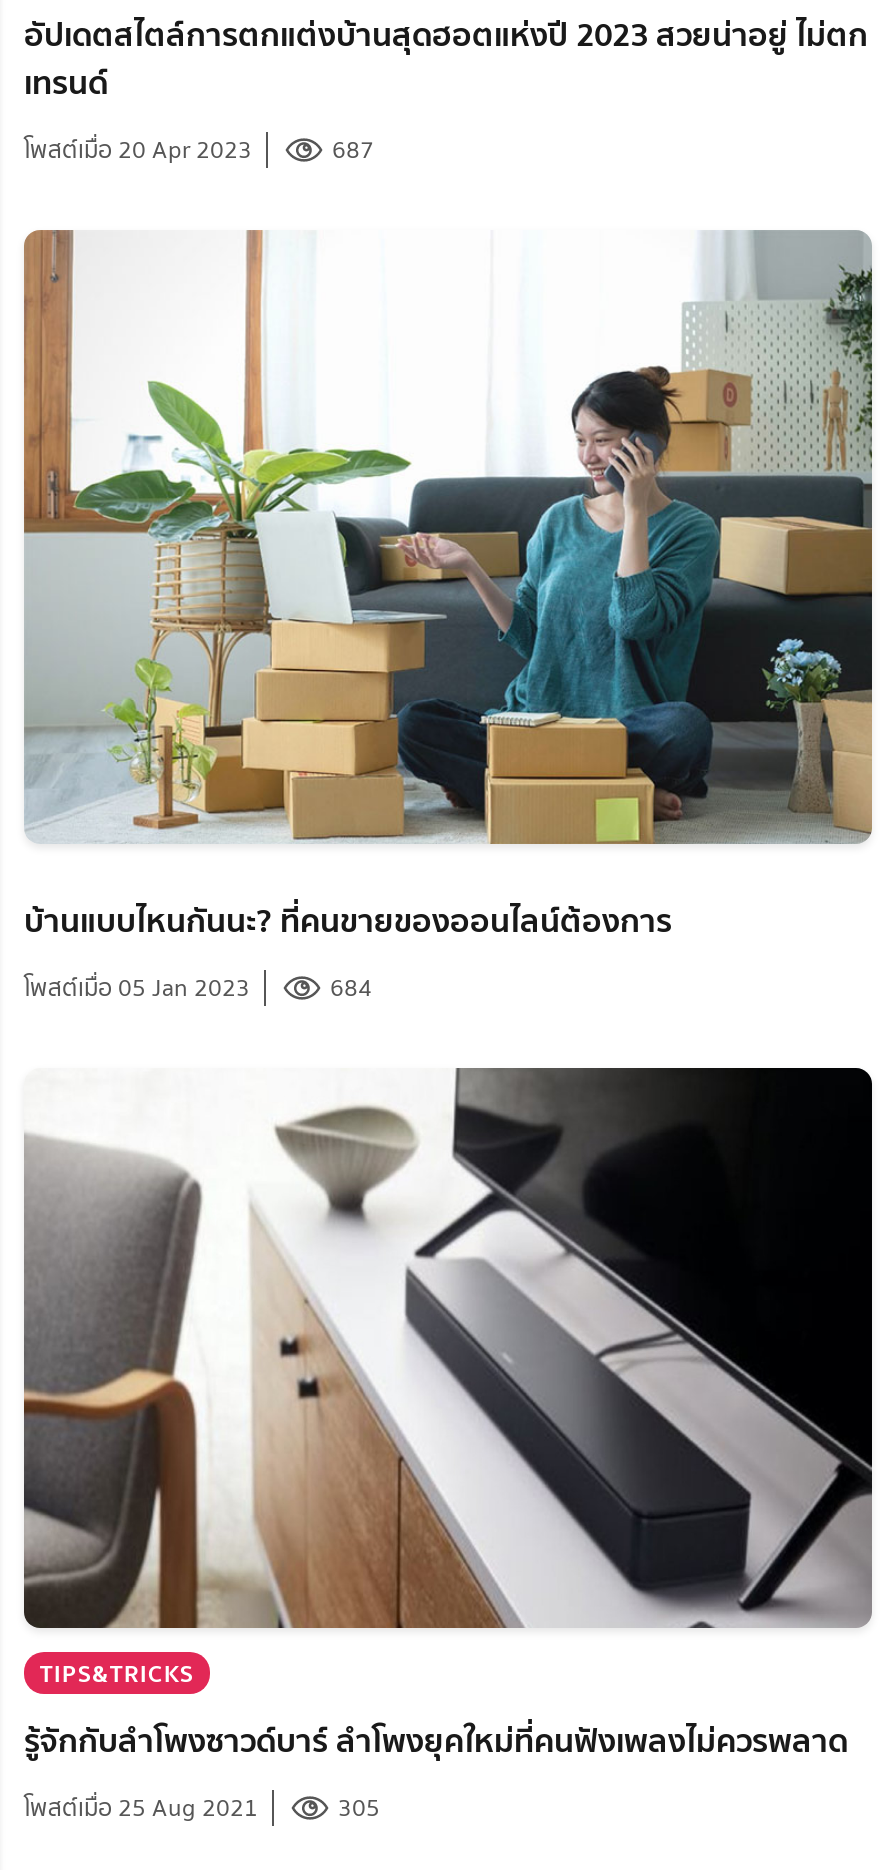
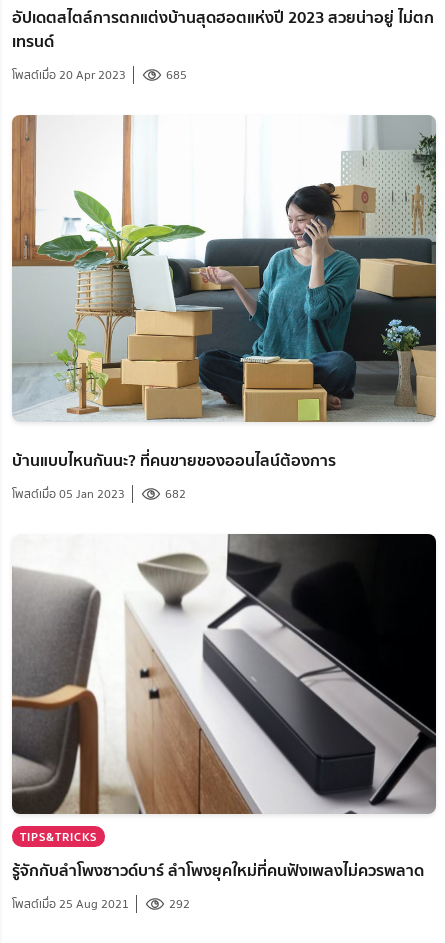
[332,130,374,168] 687 -> [166,65,187,84] 685
[330,967,372,1005] 684 -> [165,484,186,503] 682
[338,1787,380,1825] 305 -> [169,894,190,913] 292

